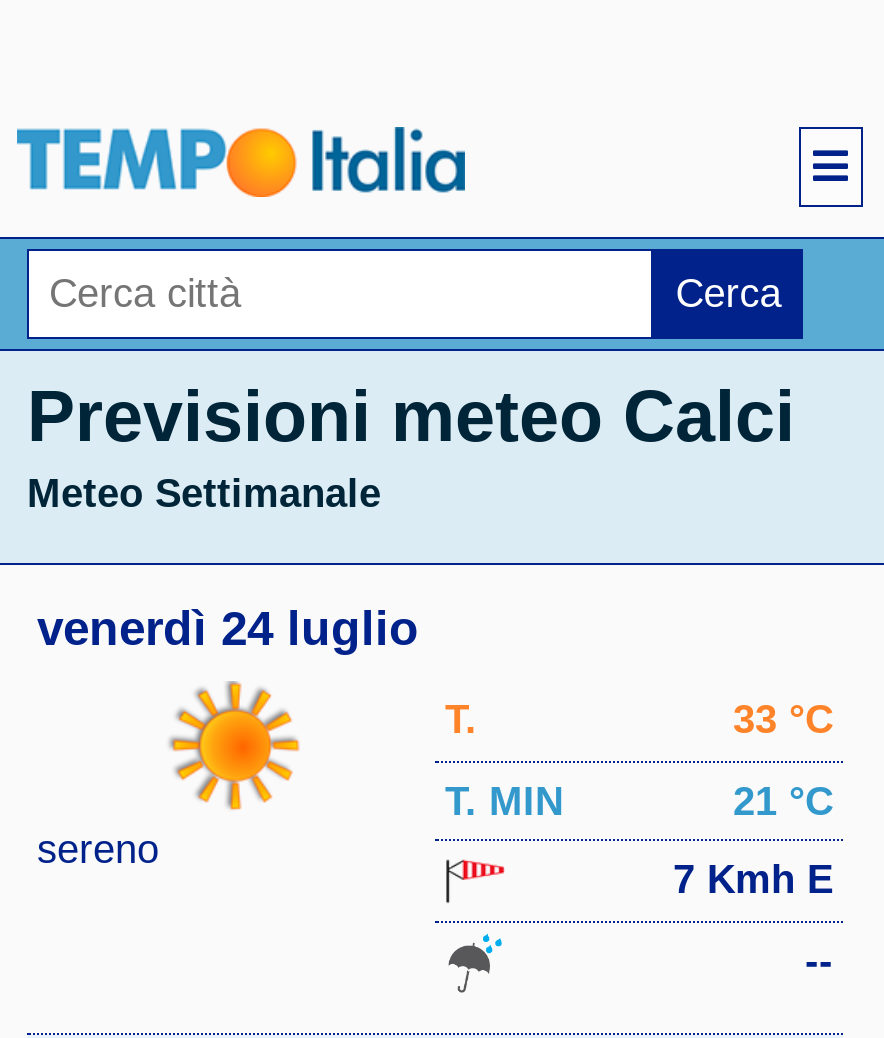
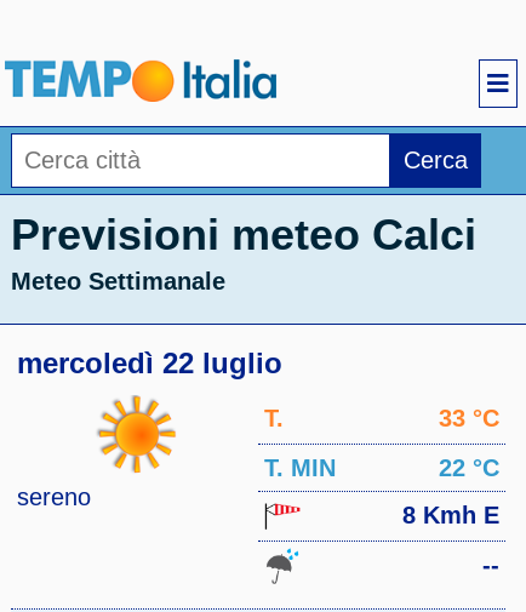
[37,601,419,655] venerdì 24 luglio -> [17,347,282,379] mercoledì 22 luglio
[733,779,833,823] 21 °C -> [439,454,499,481] 22 °C
[673,857,833,901] 7 Kmh E -> [402,502,499,528] 8 Kmh E

